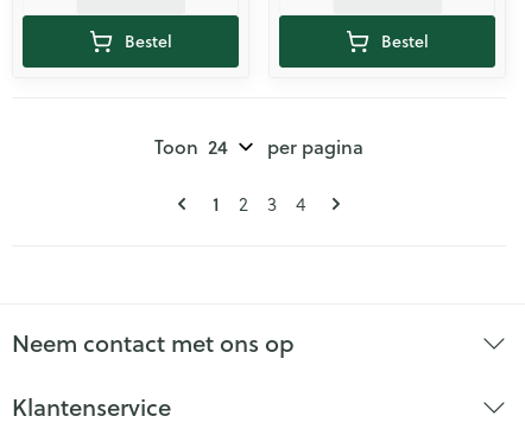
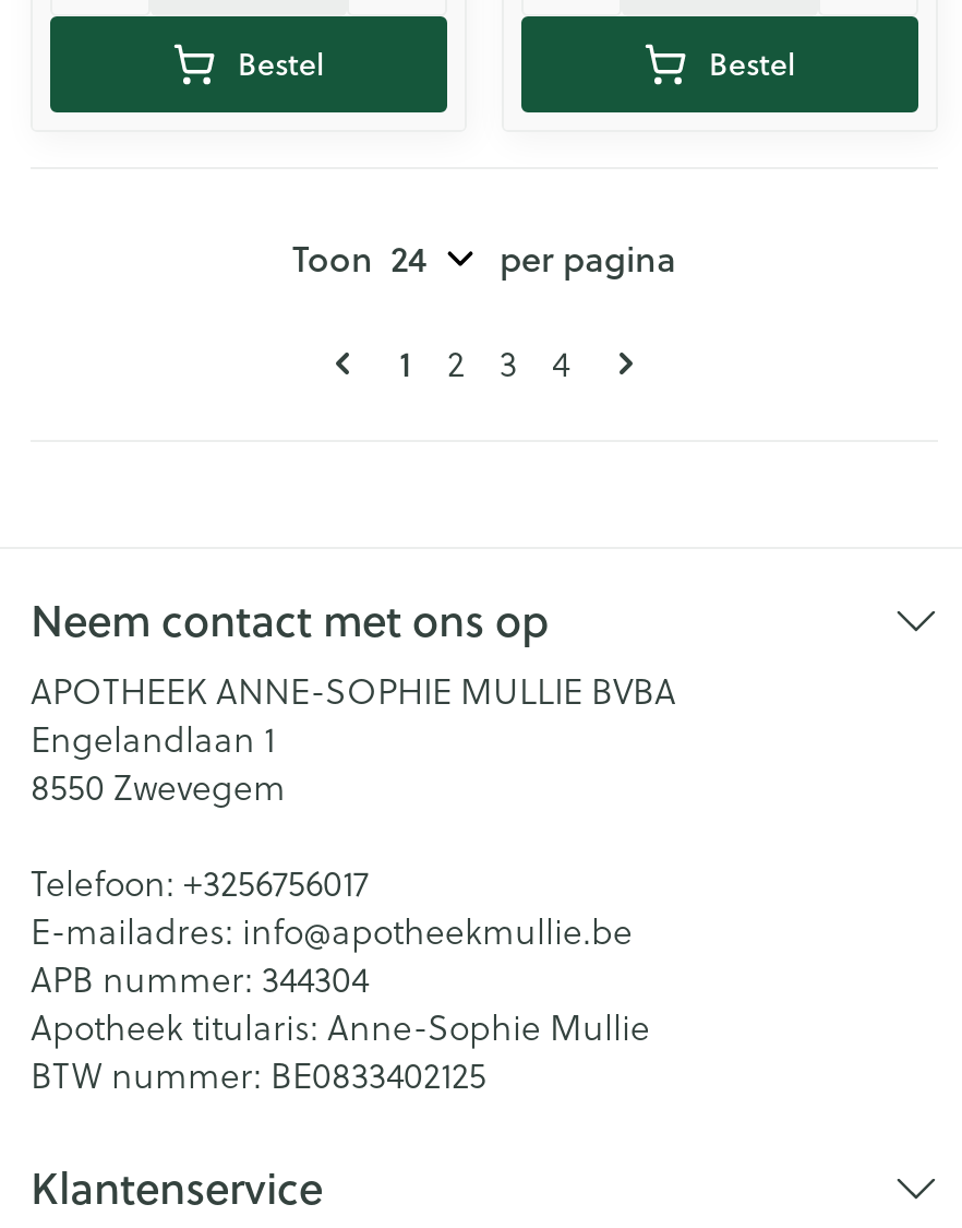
none -> [31,665,676,1099] APOTHEEK ANNE-SOPHIE MULLIE BVBA | Engelandlaan 1 | 8550 Zwevegem | Telefoon: +3256756017 | E-mailadres: info@apotheekmullie.be | APB nummer: 344304 | Apotheek titularis: Anne-Sophie Mullie | BTW nummer: BE0833402125

